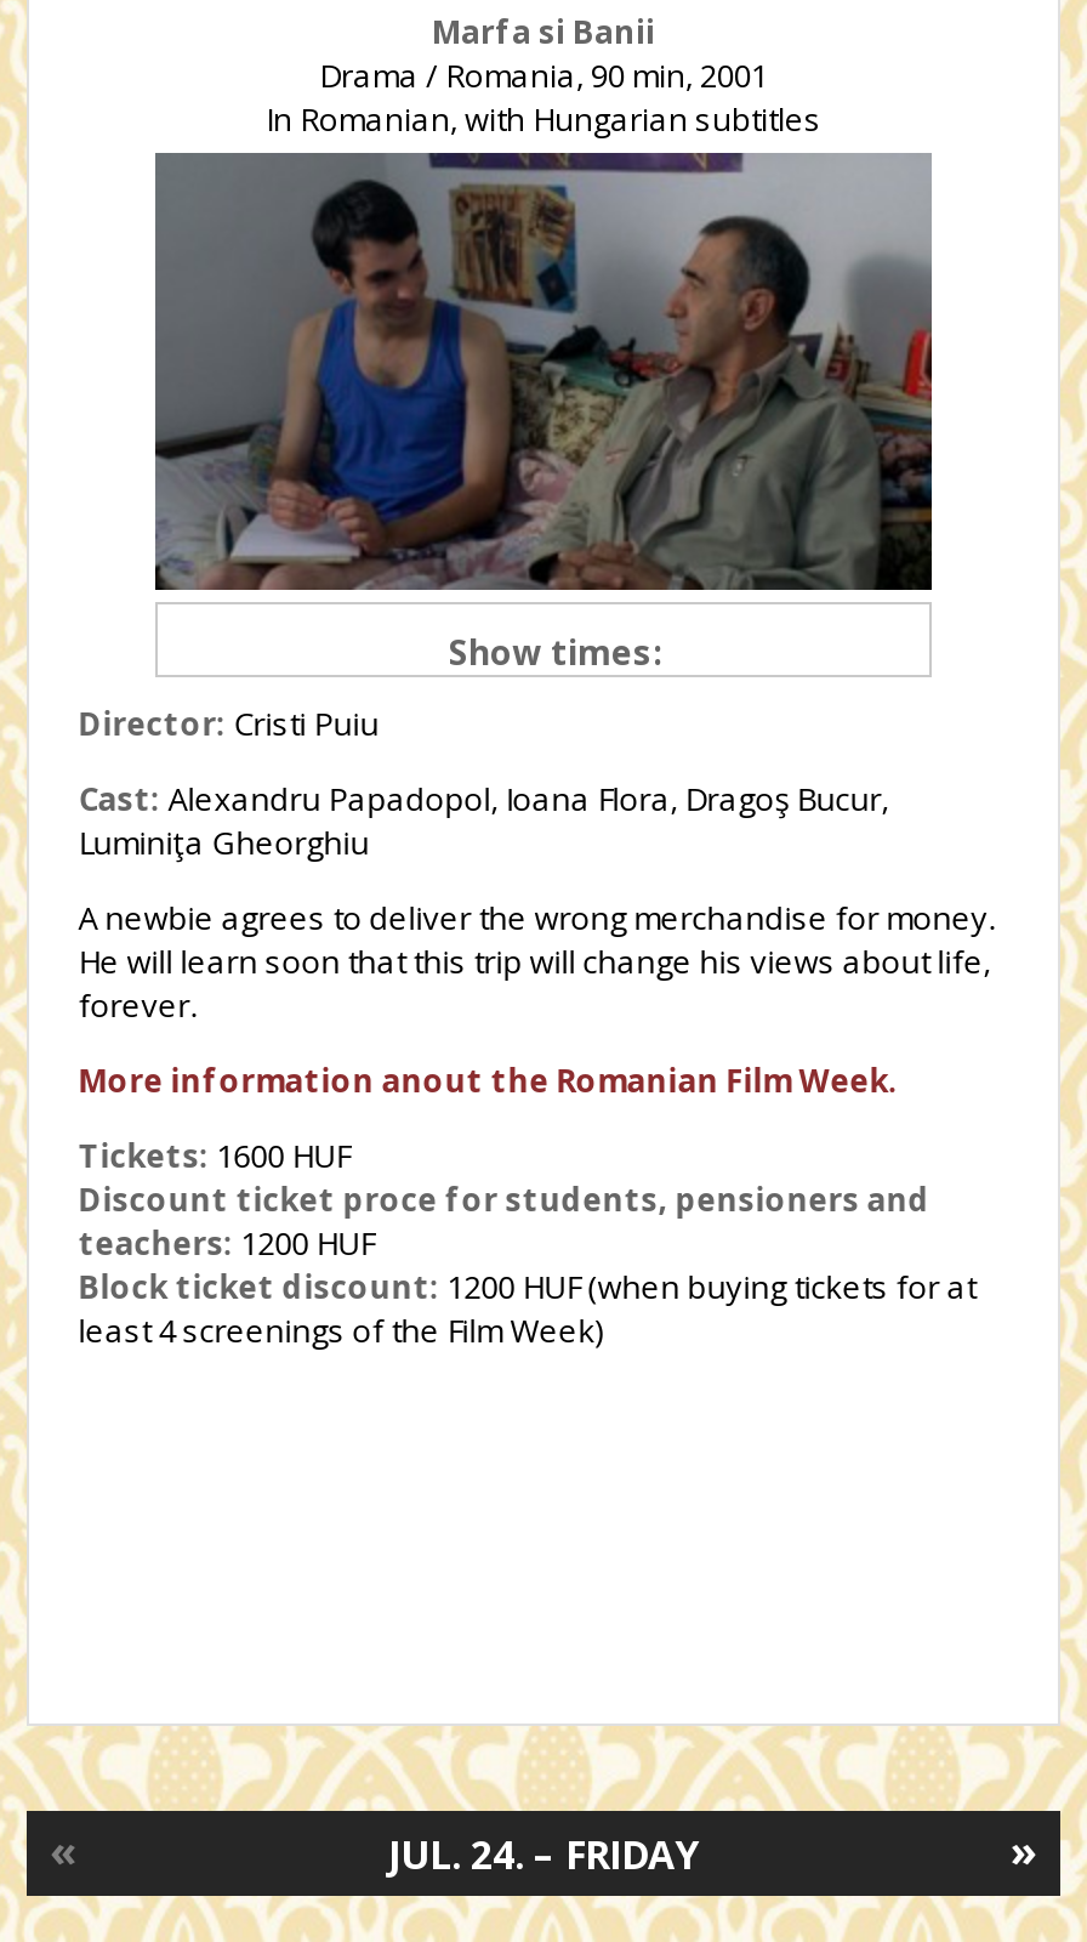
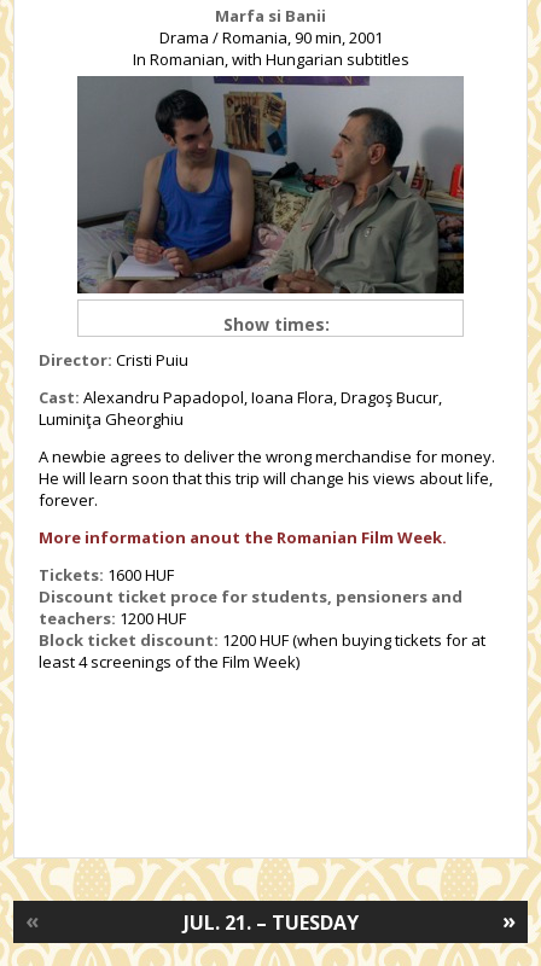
[388,1828,699,1881] JUL. 24. – FRIDAY -> [183,909,358,936] JUL. 21. – TUESDAY

